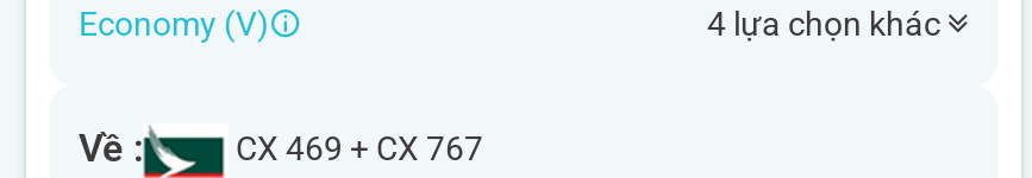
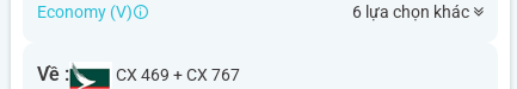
[707,5,947,43] 4 lựa chọn khác -> [352,2,473,21] 6 lựa chọn khác

